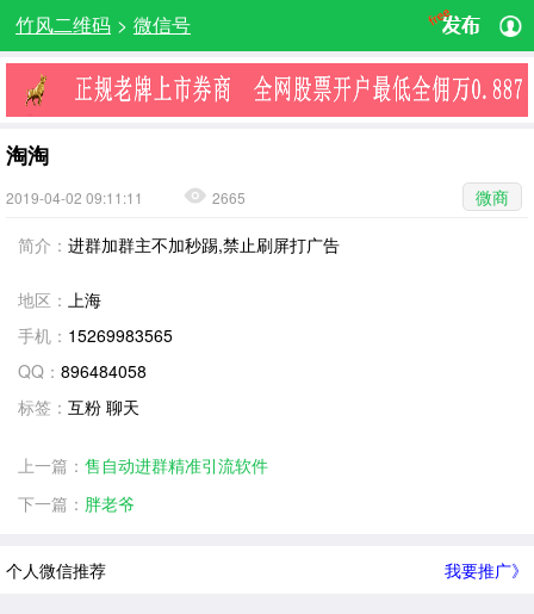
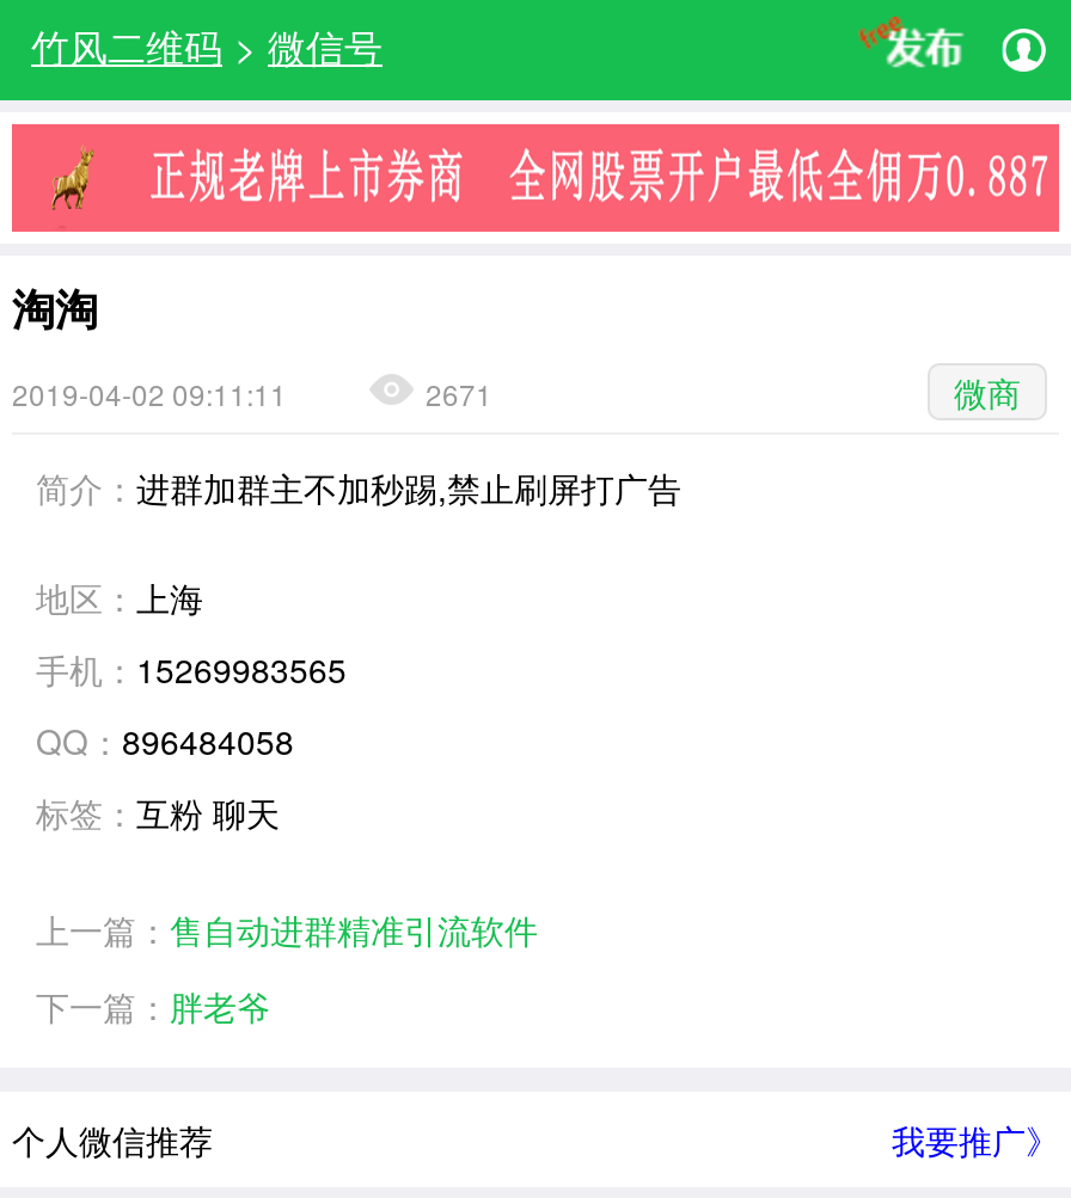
[212,187,246,207] 2665 -> [426,373,492,413] 2671

